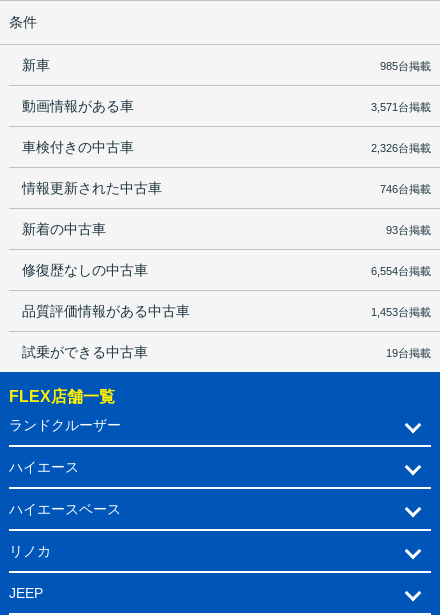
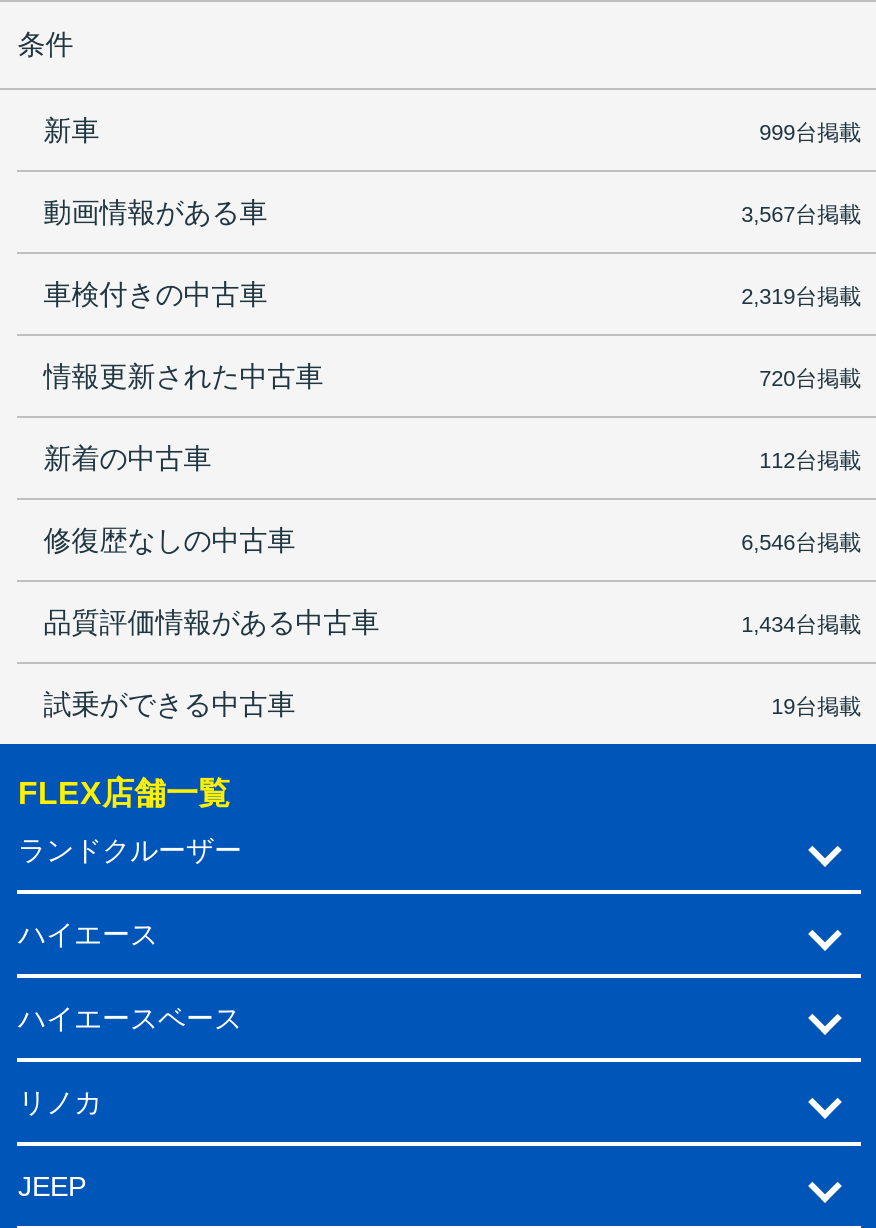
[380,60,431,72] 985台掲載 -> [759,120,861,144] 999台掲載
[371,101,431,113] 3,571台掲載 -> [741,202,861,226] 3,567台掲載
[371,142,431,154] 2,326台掲載 -> [741,284,861,308] 2,319台掲載
[380,183,431,195] 746台掲載 -> [759,366,861,390] 720台掲載
[386,224,431,236] 93台掲載 -> [759,448,861,472] 112台掲載
[371,265,431,277] 6,554台掲載 -> [741,530,861,554] 6,546台掲載
[371,306,431,318] 1,453台掲載 -> [741,612,861,636] 1,434台掲載

